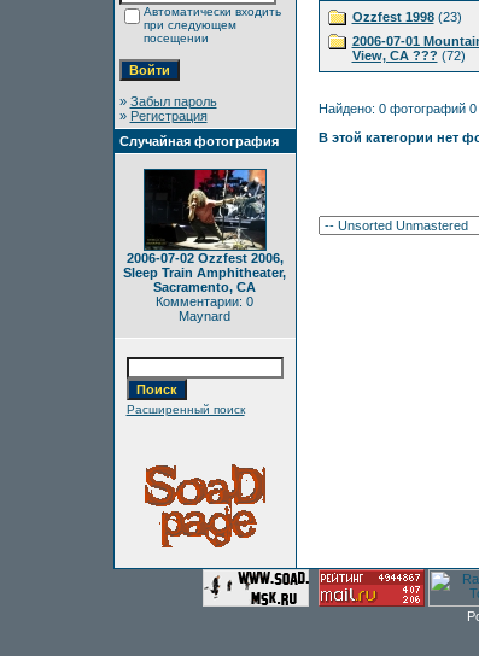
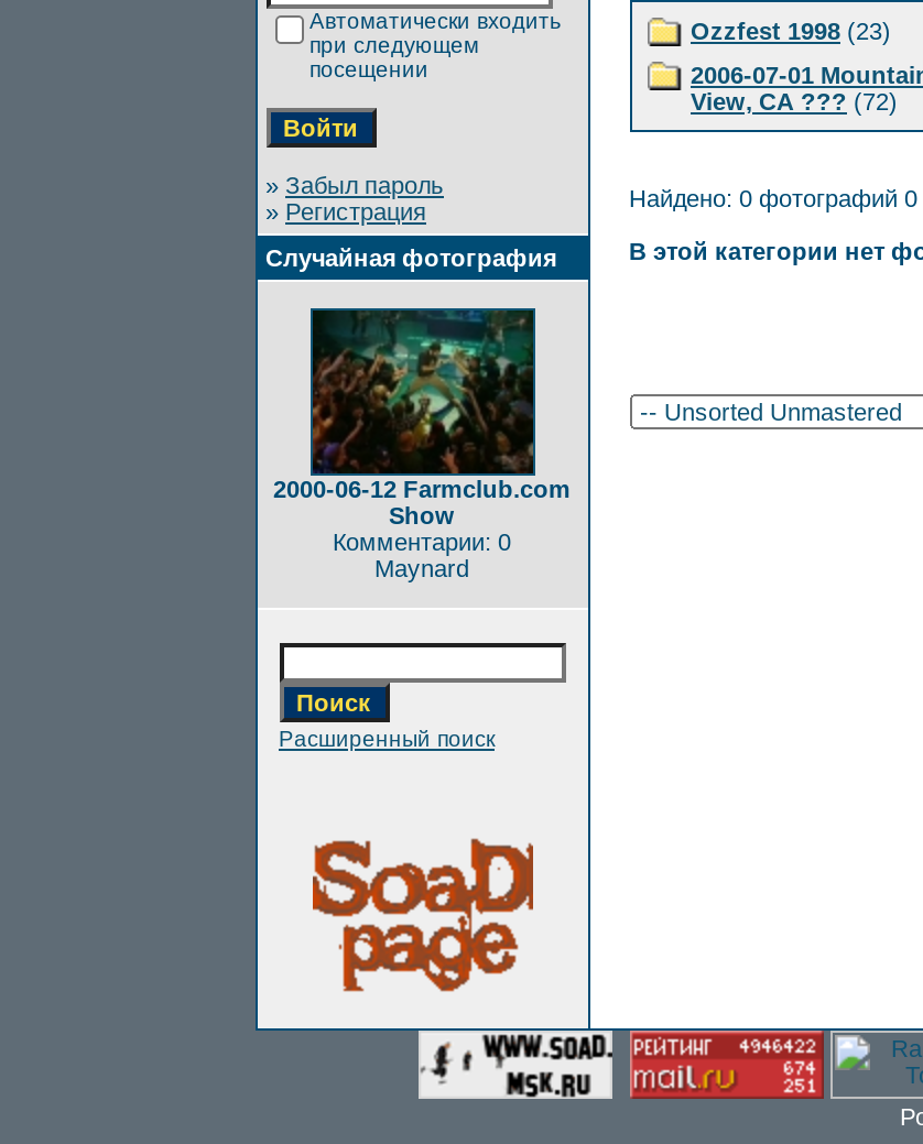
[123,169,286,294] [image] | 2006-07-02 Ozzfest 2006, | Sleep Train Amphitheater, | Sacramento, CA -> [273,308,571,529] [image] | 2000-06-12 Farmclub.com | Show

